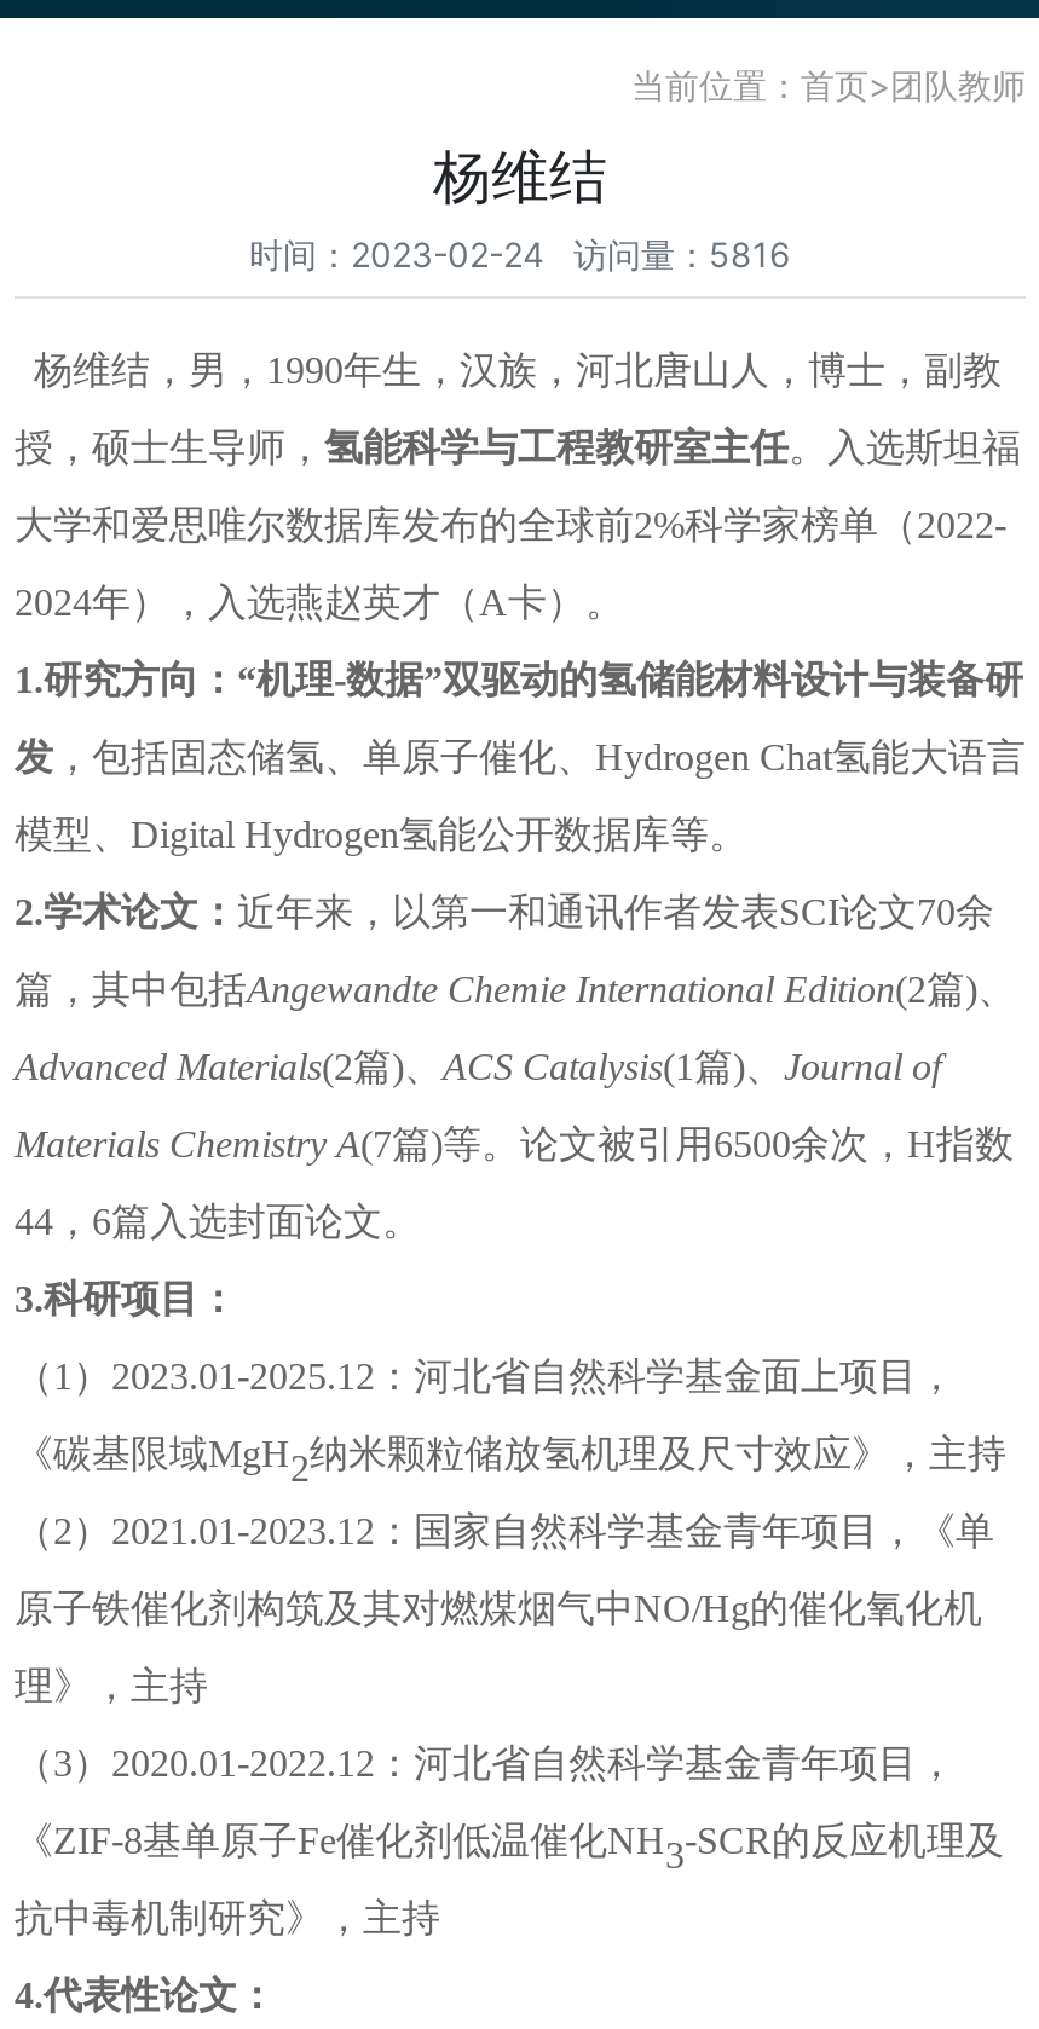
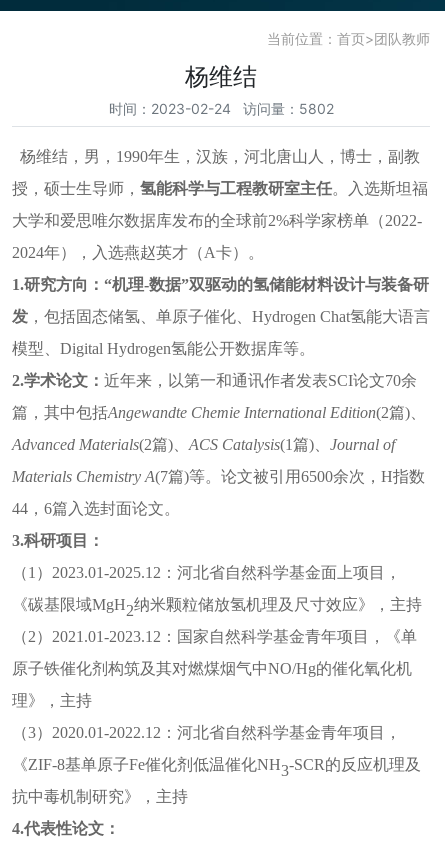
[249,233,791,274] 时间：2023-02-24 访问量：5816 -> [108,100,333,117] 时间：2023-02-24 访问量：5802

